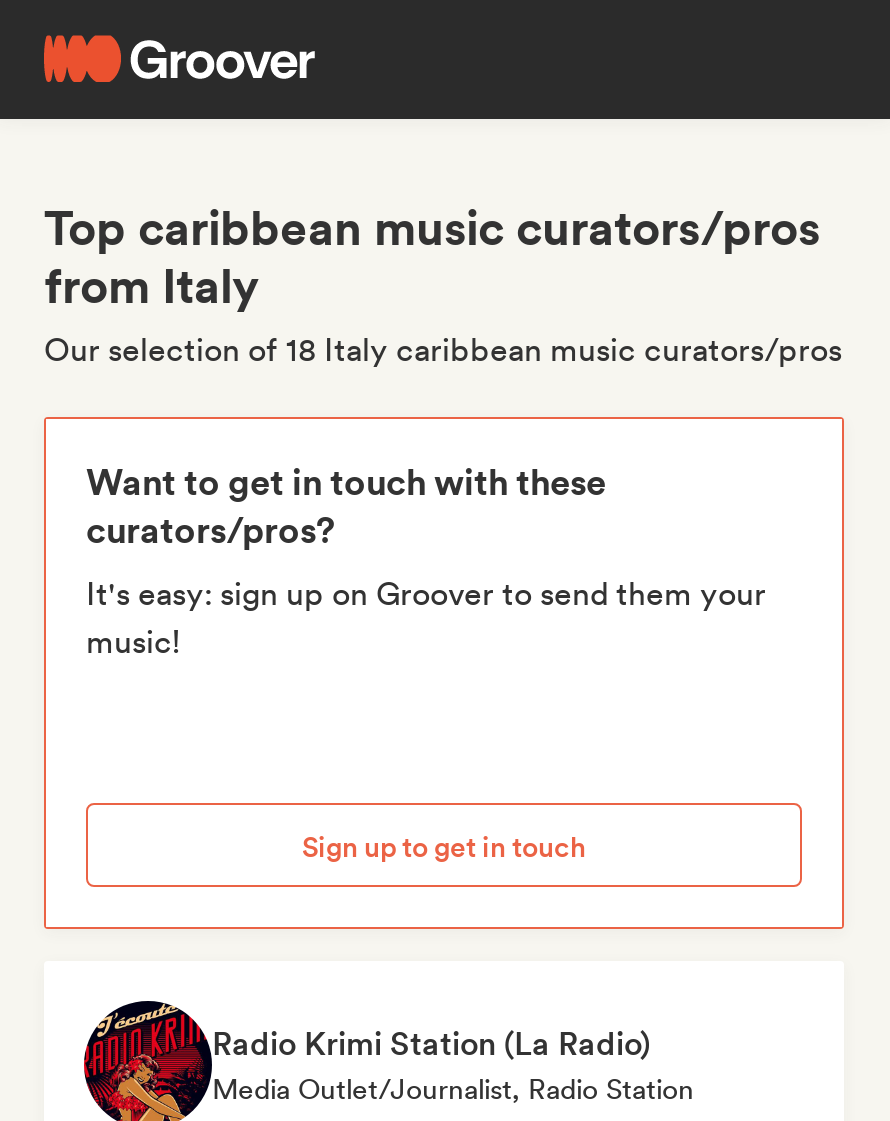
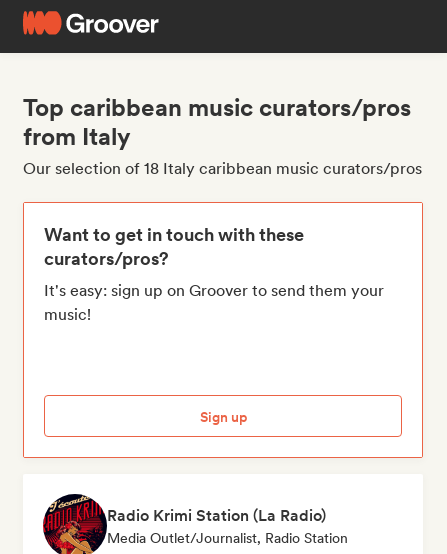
[302,830,586,862] Sign up to get in touch -> [199,408,246,424] Sign up

